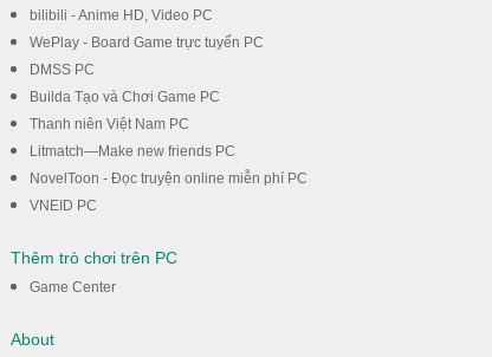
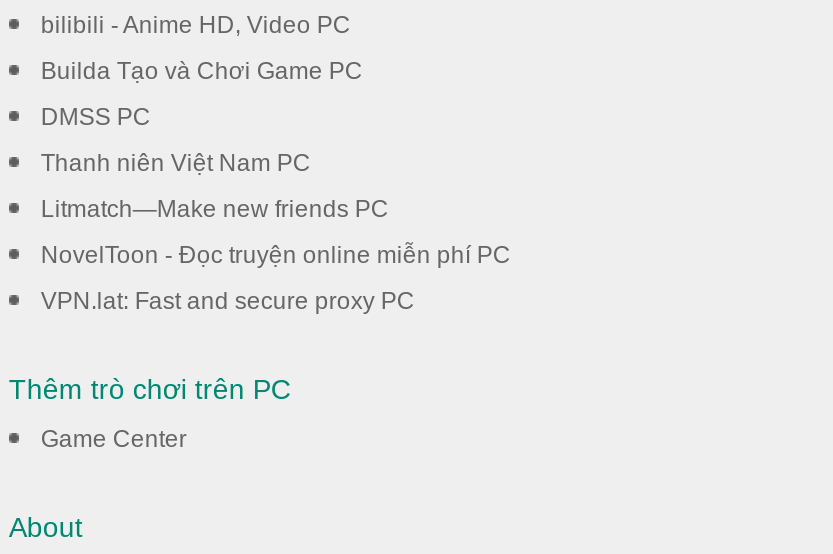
[29,34,264,51] WePlay - Board Game trực tuyến PC -> none
moved [29,89,220,105] -> [41,57,363,85]: Builda Tạo và Chơi Game PC
[29,197,97,214] VNEID PC -> [41,287,415,315] VPN.lat: Fast and secure proxy PC

